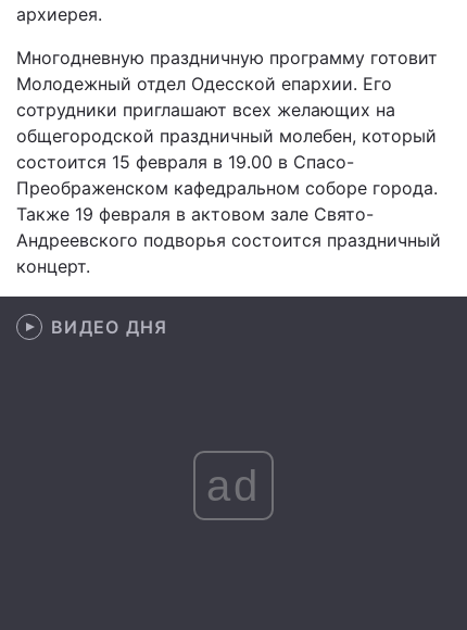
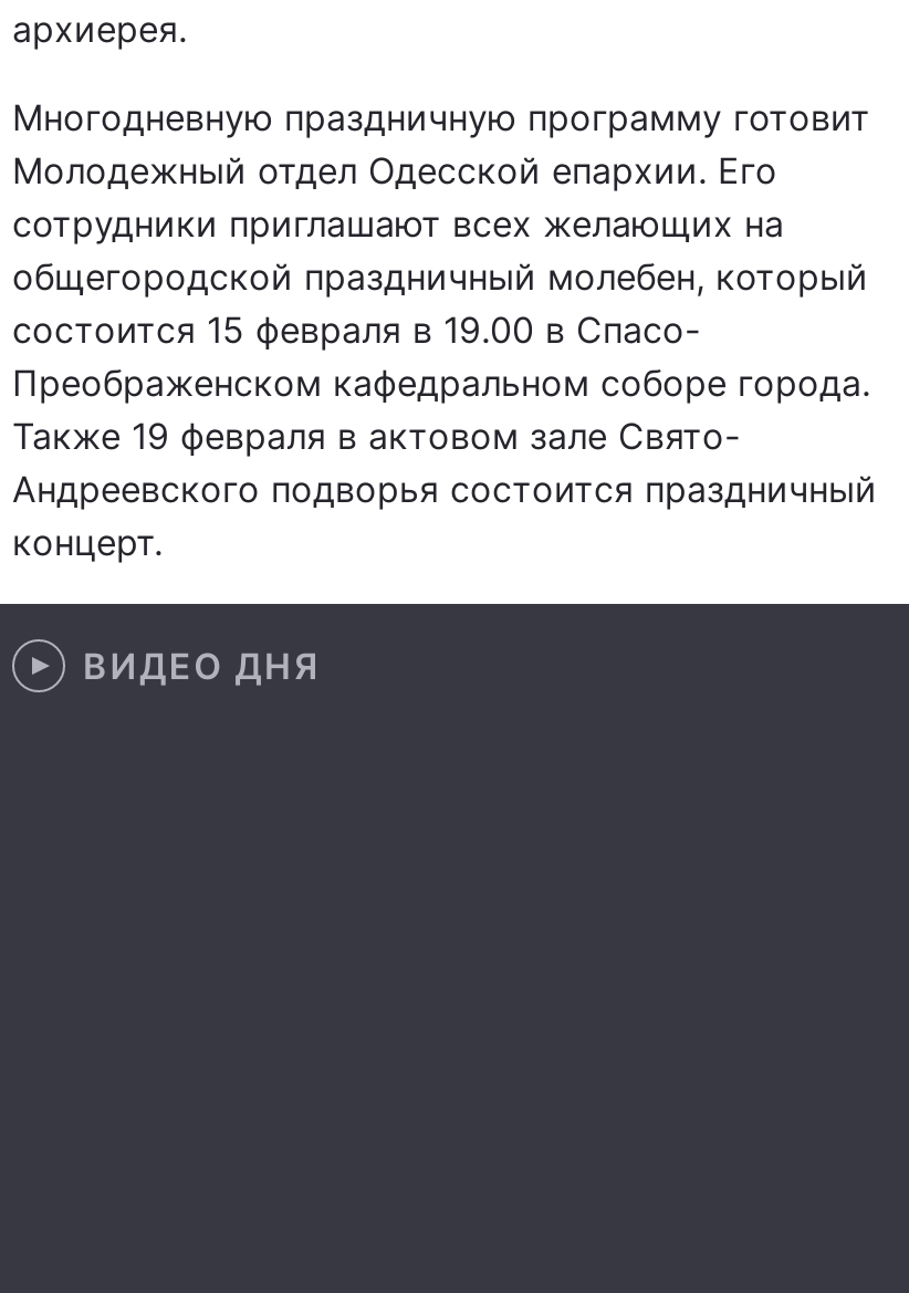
[206,461,261,509] ad -> none

